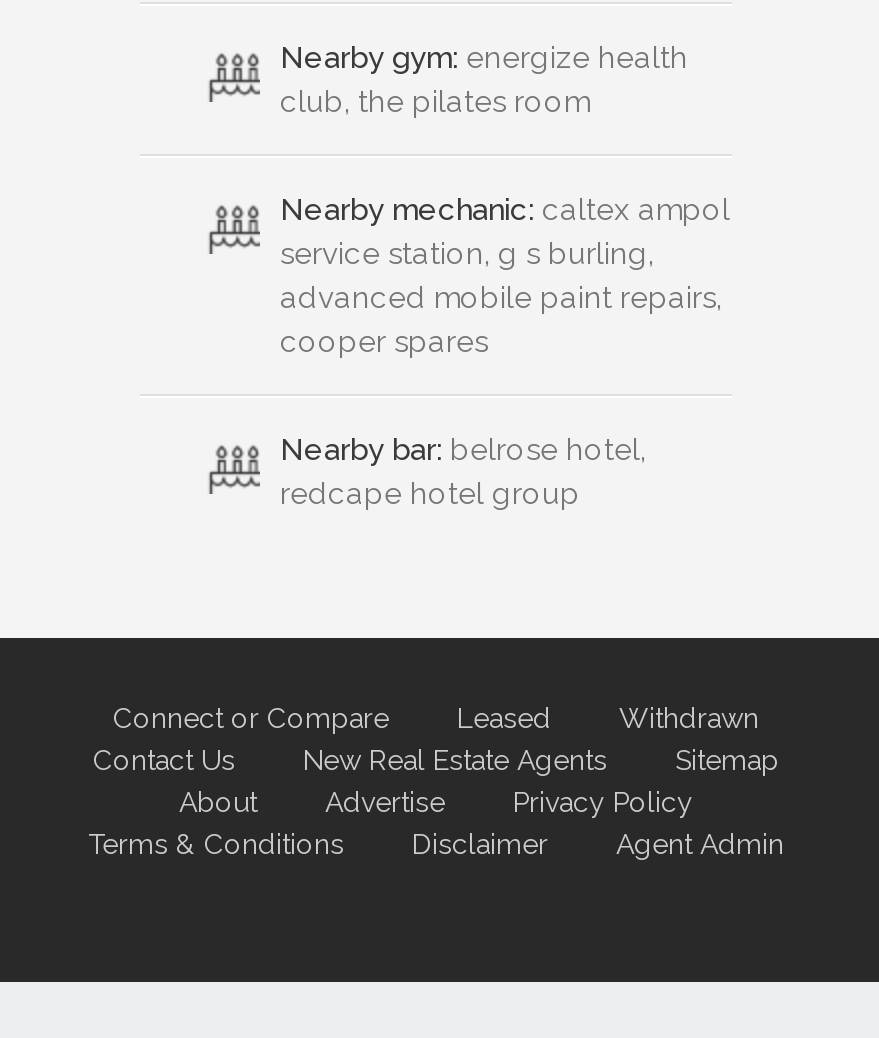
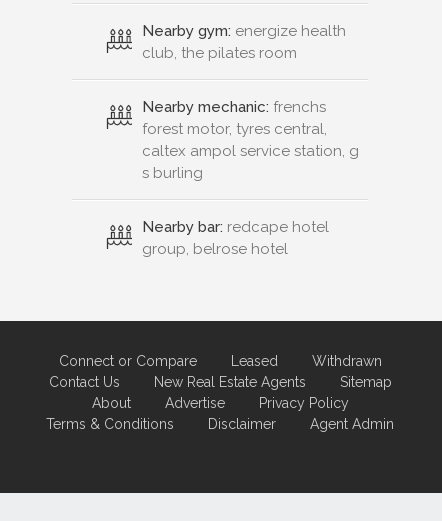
[280,192,730,360] Nearby mechanic: caltex ampol | service station, g s burling, | advanced mobile paint repairs, | cooper spares -> [142,98,359,182] Nearby mechanic: frenchs | forest motor, tyres central, | caltex ampol service station, g | s burling
[280,432,646,512] Nearby bar: belrose hotel, | redcape hotel group -> [142,218,329,258] Nearby bar: redcape hotel | group, belrose hotel

